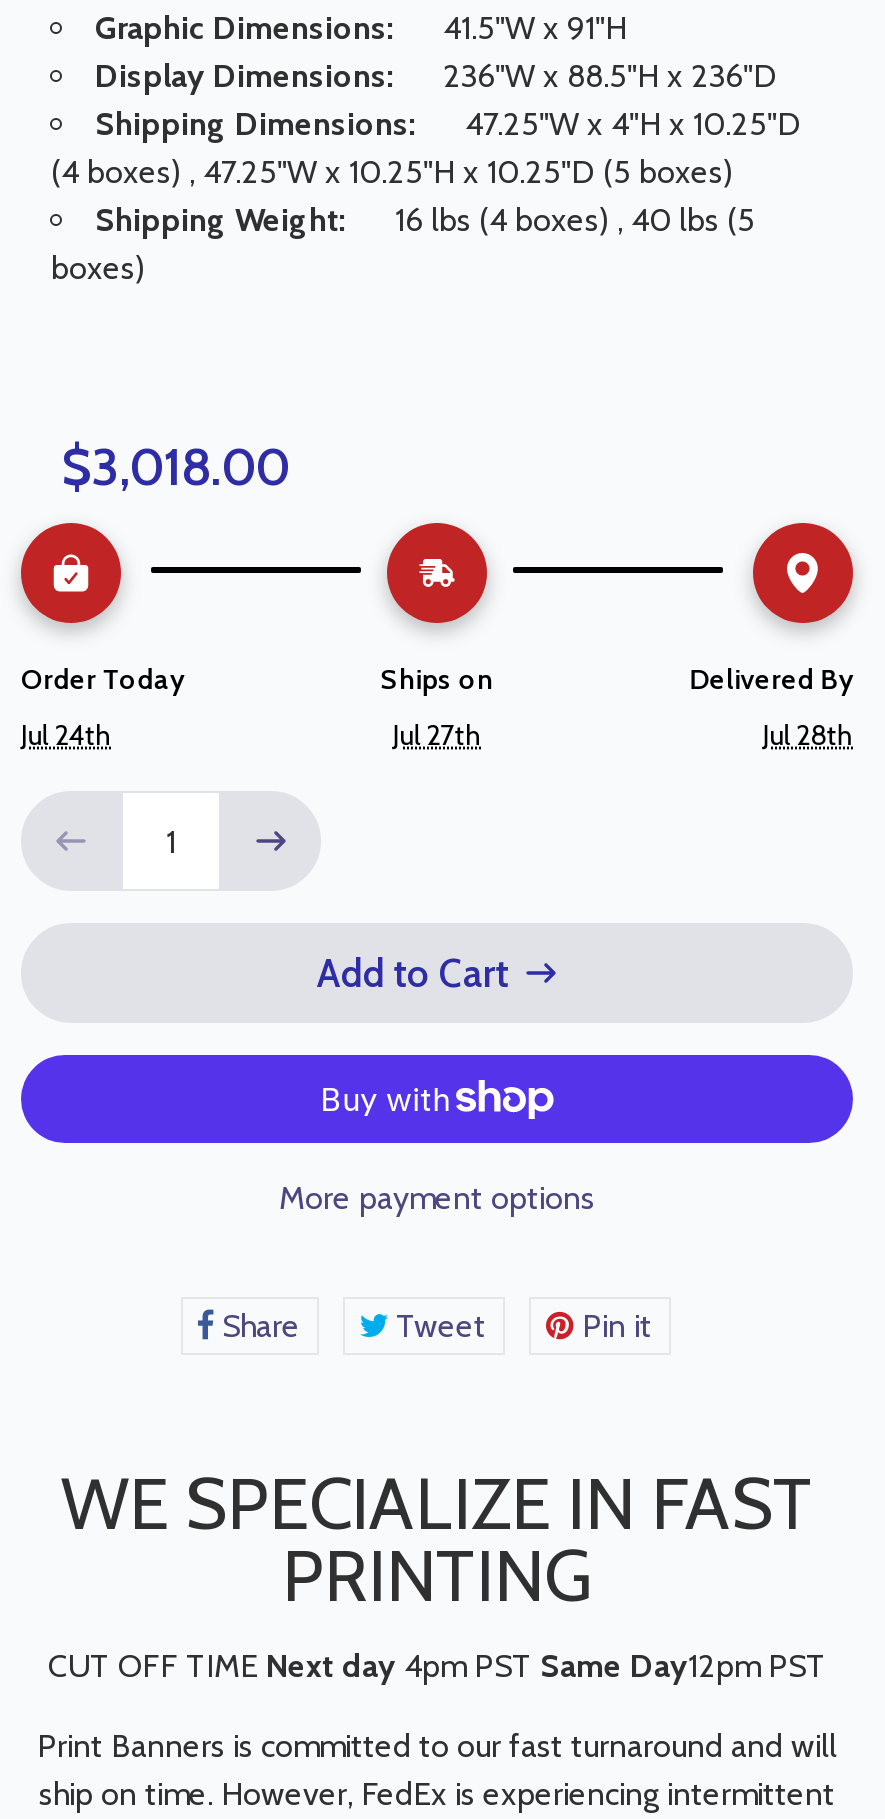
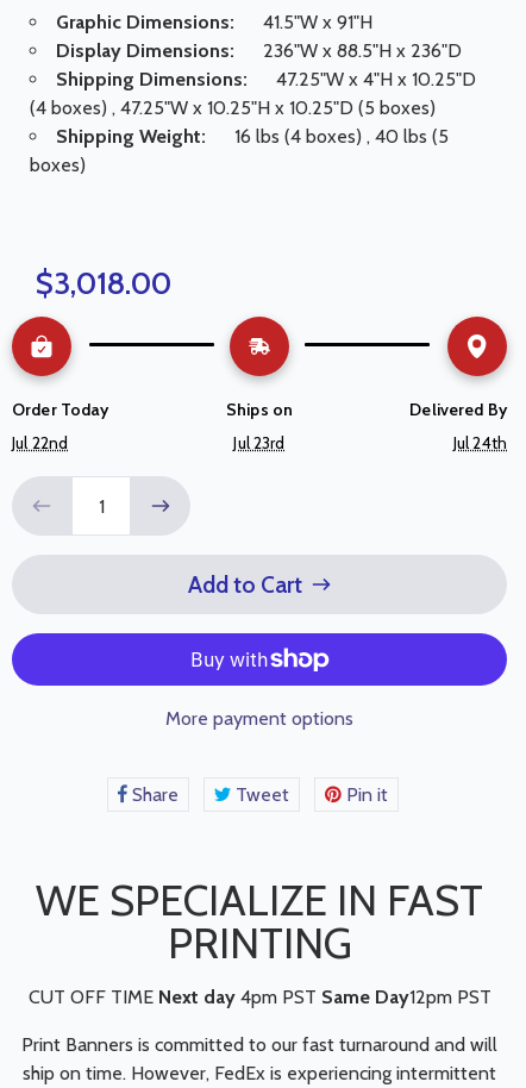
[21,717,111,753] Jul 24th -> [12,432,68,454] Jul 22nd
[393,717,481,753] Jul 27th -> [234,432,285,454] Jul 23rd
[763,717,853,753] Jul 28th -> [453,432,507,454] Jul 24th

